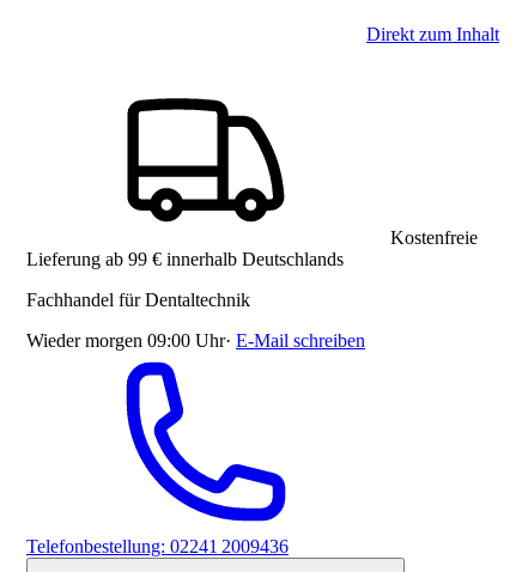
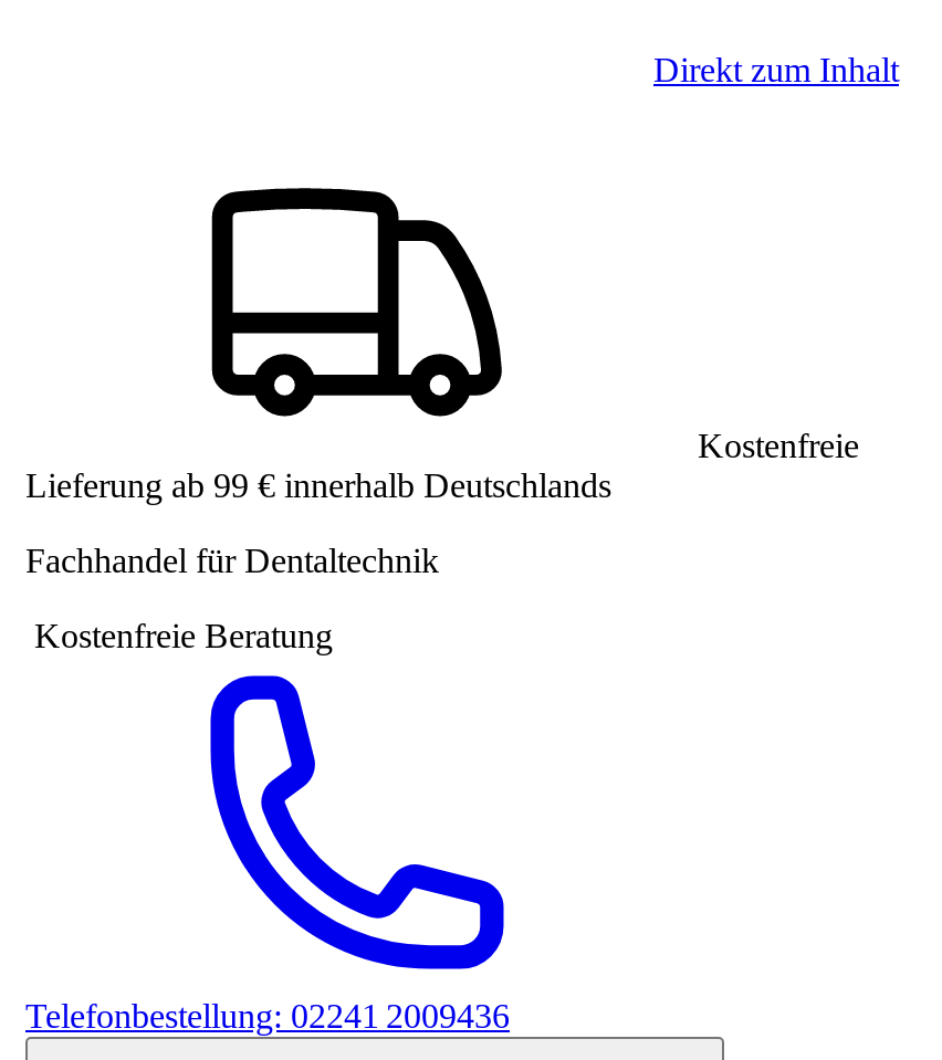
[26,330,365,351] Wieder morgen 09:00 Uhr · E‑Mail schreiben -> [34,617,333,654] Kostenfreie Beratung

